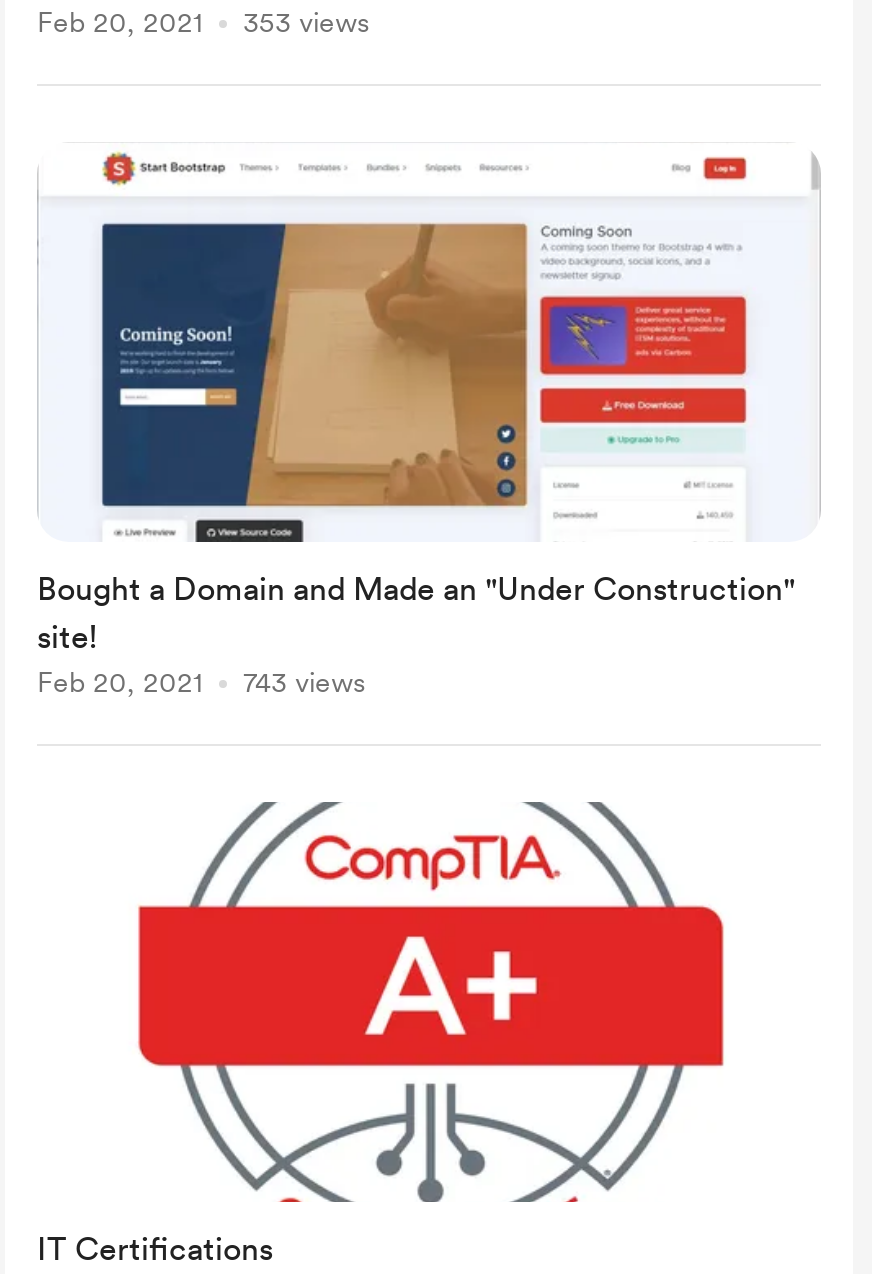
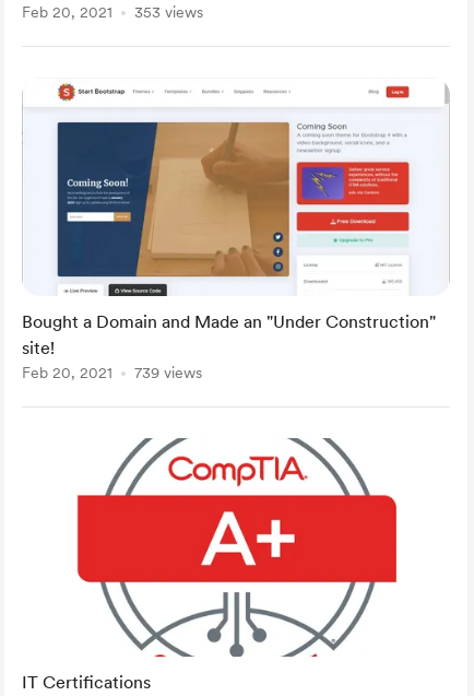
[37,666,365,698] Feb 20, 2021 743 views -> [22,364,202,381] Feb 20, 2021 739 views

